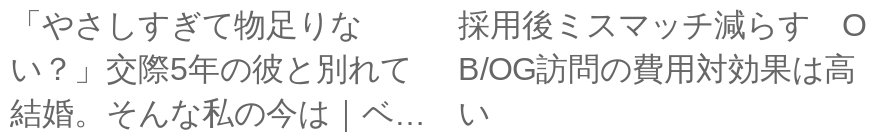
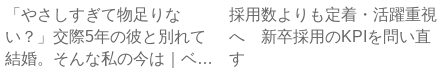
[458,9,866,131] 採用後ミスマッチ減らす O | B/OG訪問の費用対効果は高 | い -> [229,6,437,67] 採用数よりも定着・活躍重視 | へ 新卒採用のKPIを問い直 | す

